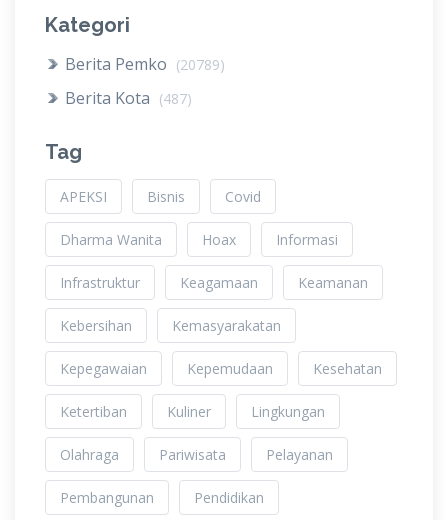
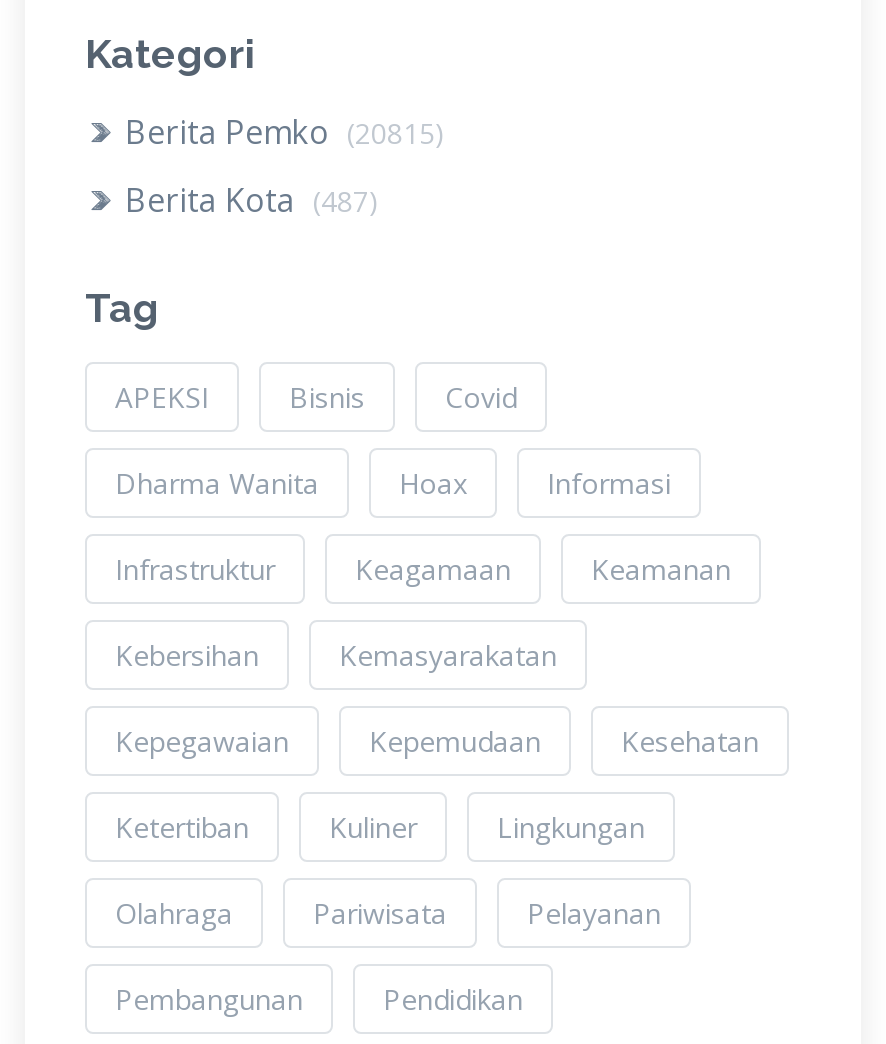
[61,53,225,75] Berita Pemko (20789) -> [117,110,445,154] Berita Pemko (20815)

